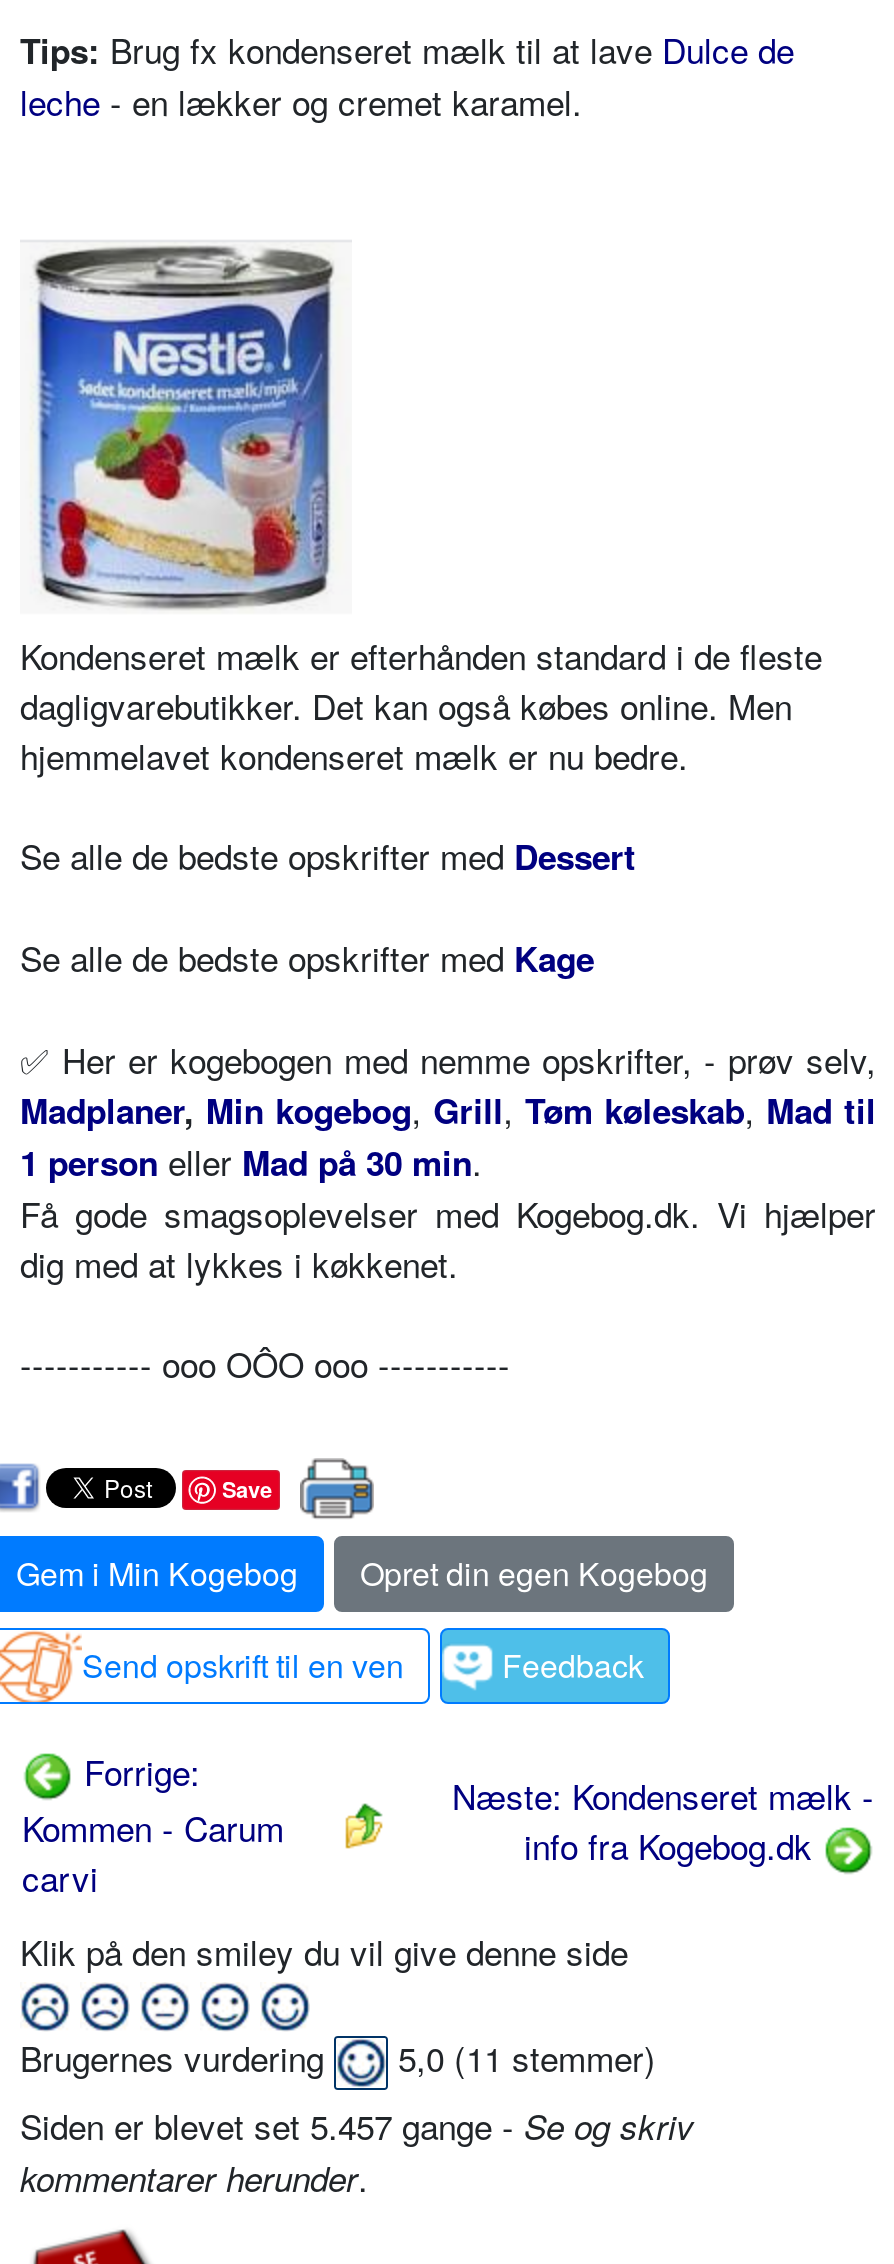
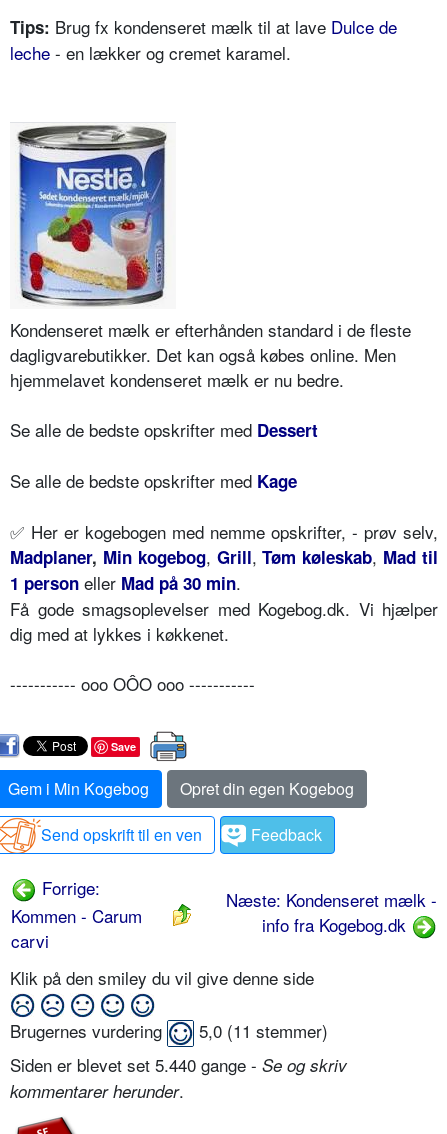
[20,2100,694,2150] Siden er blevet set 5.457 gange - Se og skriv -> [10,1052,347,1077] Siden er blevet set 5.440 gange - Se og skriv

